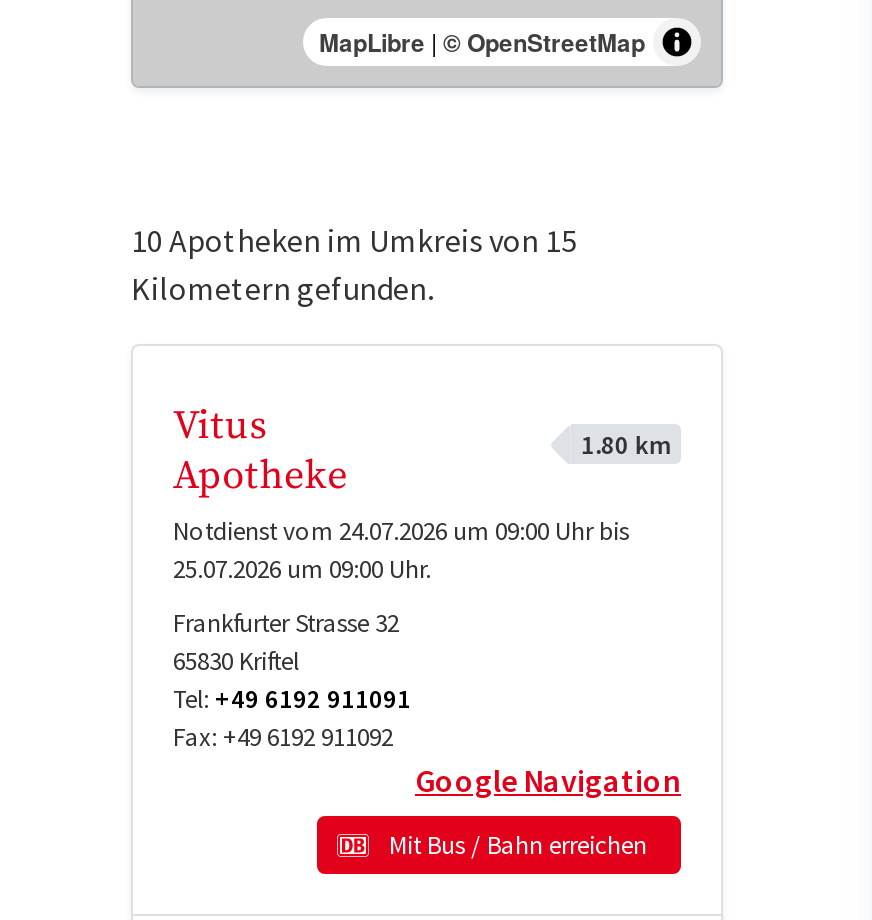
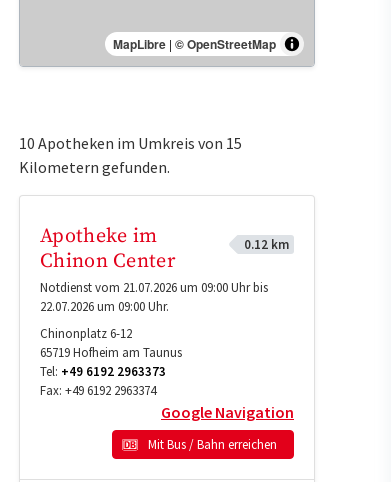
[173,402,348,502] Vitus | Apotheke -> [40,224,175,274] Apotheke im | Chinon Center
[581,427,671,461] 1.80 km -> [244,236,289,253] 0.12 km
[173,514,629,586] Notdienst vom 24.07.2026 um 09:00 Uhr bis | 25.07.2026 um 09:00 Uhr. -> [40,279,268,315] Notdienst vom 21.07.2026 um 09:00 Uhr bis | 22.07.2026 um 09:00 Uhr.
[173,606,411,754] Frankfurter Strasse 32 | 65830 Kriftel | Tel: +49 6192 911091 | Fax: +49 6192 911092 -> [40,325,182,399] Chinonplatz 6-12 | 65719 Hofheim am Taunus | Tel: +49 6192 2963373 | Fax: +49 6192 2963374

